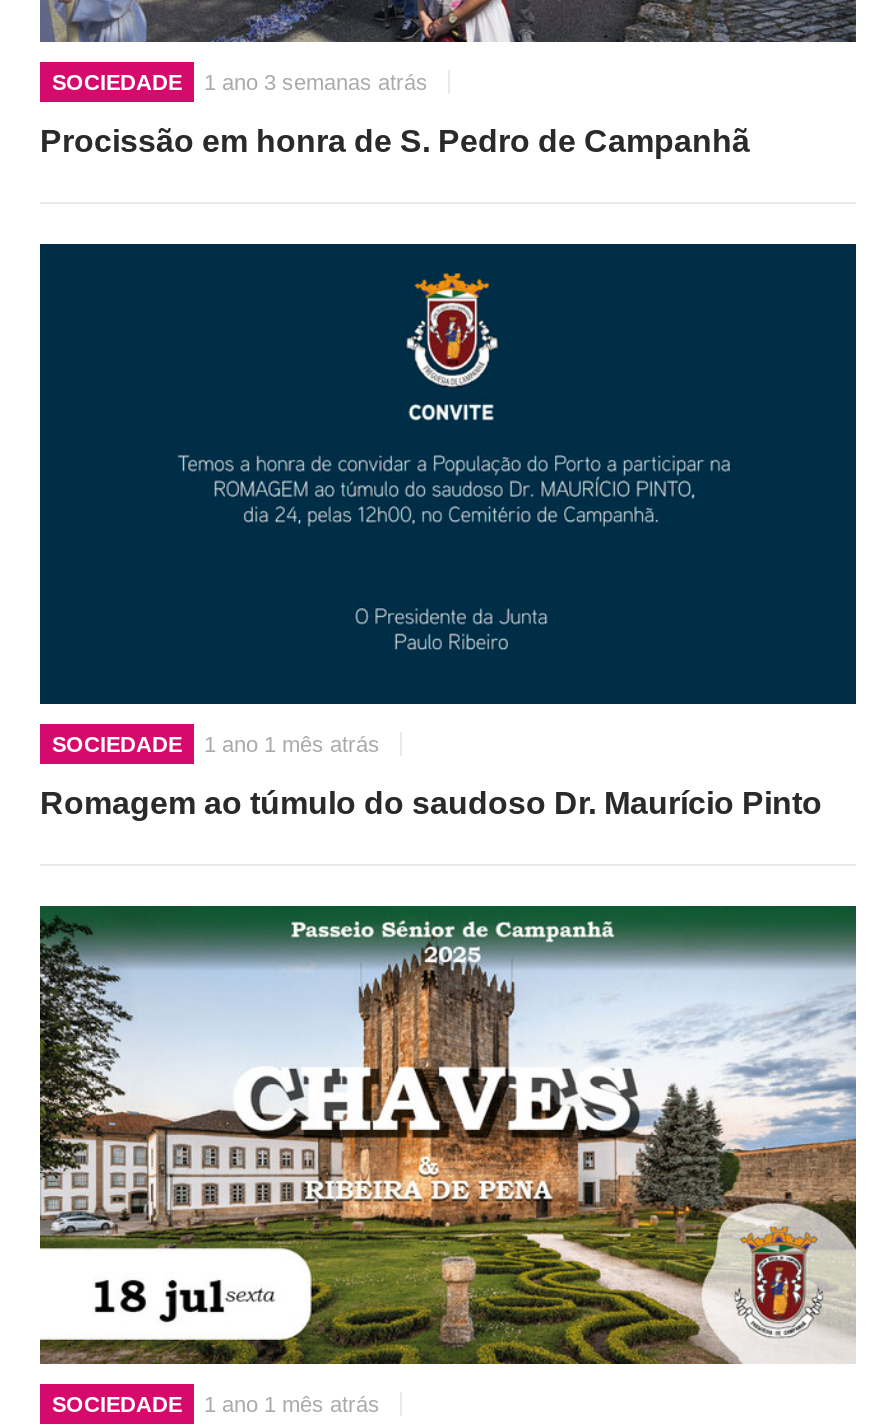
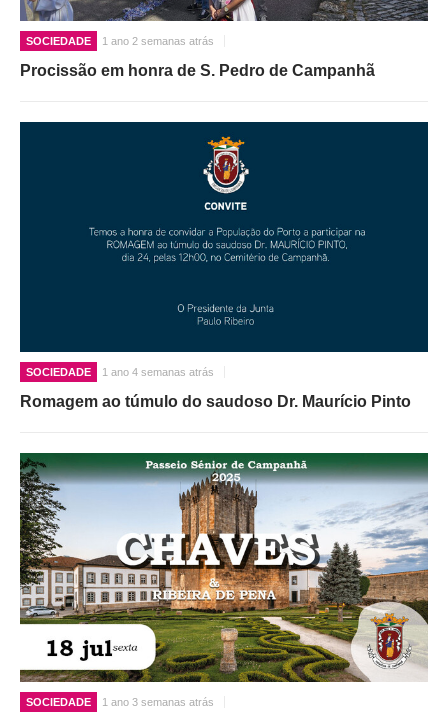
moved [204,70,428,94] -> [102,696,214,708]: 1 ano 3 semanas atrás
none -> [102,35,214,47] 1 ano 2 semanas atrás
[204,731,380,755] 1 ano 1 mês atrás -> [102,366,214,378] 1 ano 4 semanas atrás
[204,1392,380,1416] 1 ano 1 mês atrás -> none

